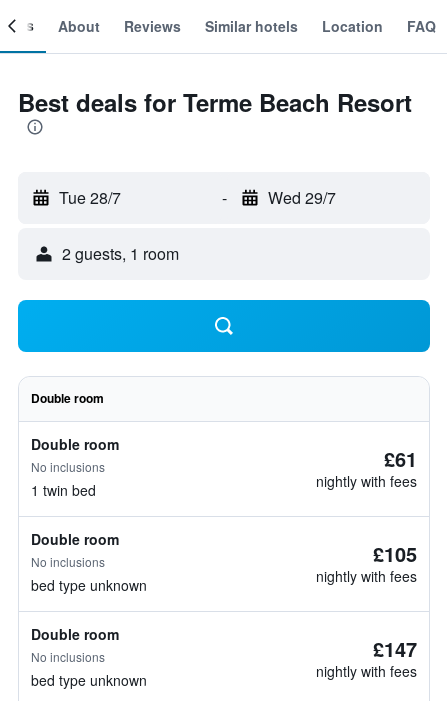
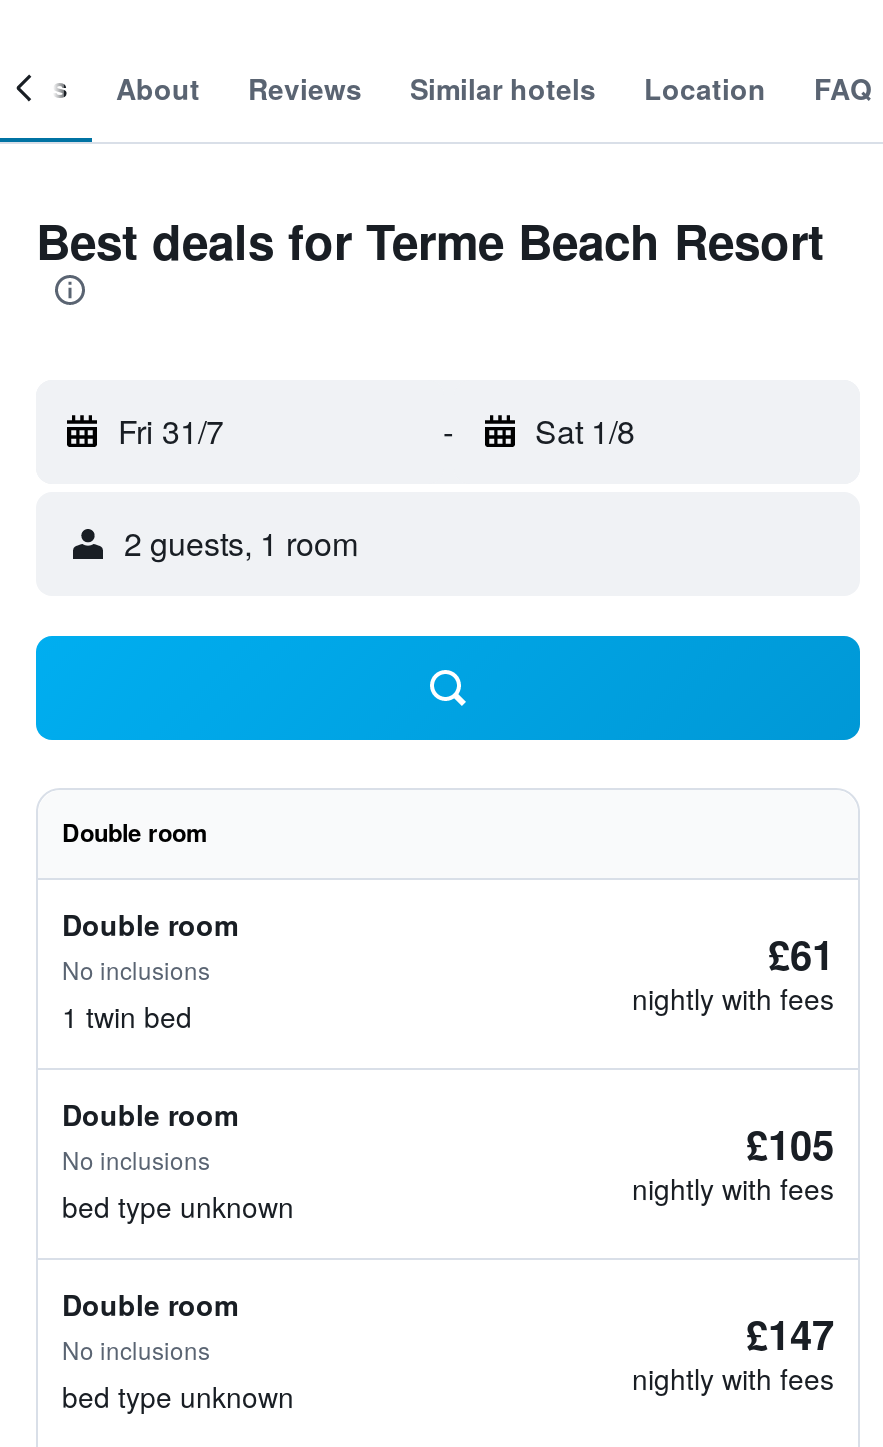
[59,186,121,209] Tue 28/7 -> [118,408,224,454] Fri 31/7
[267,186,335,209] Wed 29/7 -> [535,408,635,454] Sat 1/8

